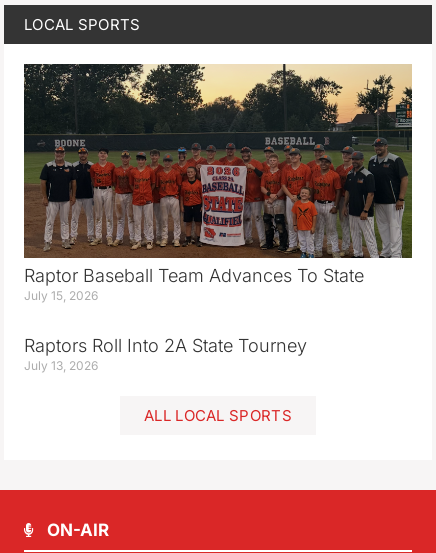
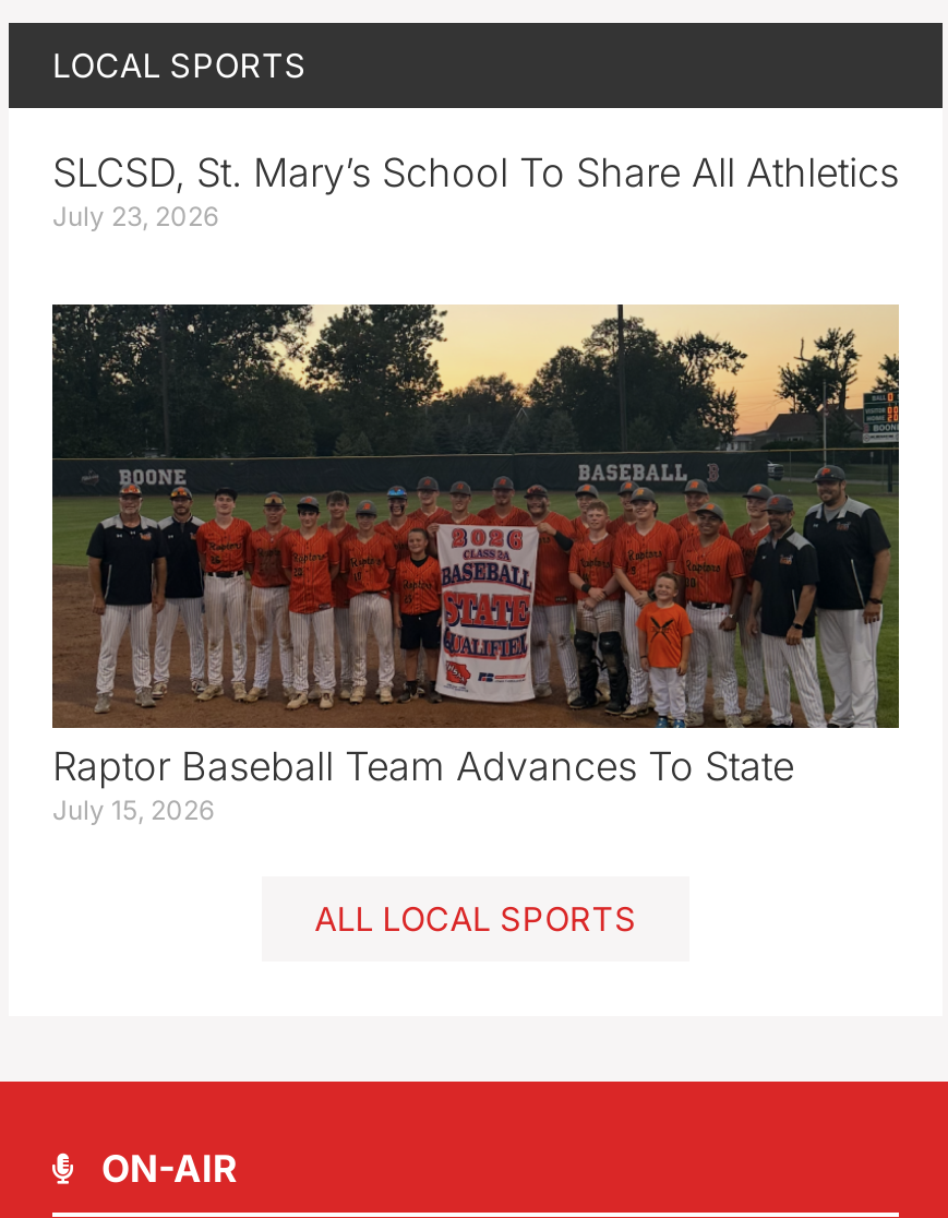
none -> [52,148,899,231] SLCSD, St. Mary’s School To Share All Athletics | July 23, 2026
moved [22,63,414,303] -> [48,301,903,825]: [image] | Raptor Baseball Team Advances To State | July 15, 2026
[24,335,307,373] Raptors Roll Into 2A State Tourney | July 13, 2026 -> none

